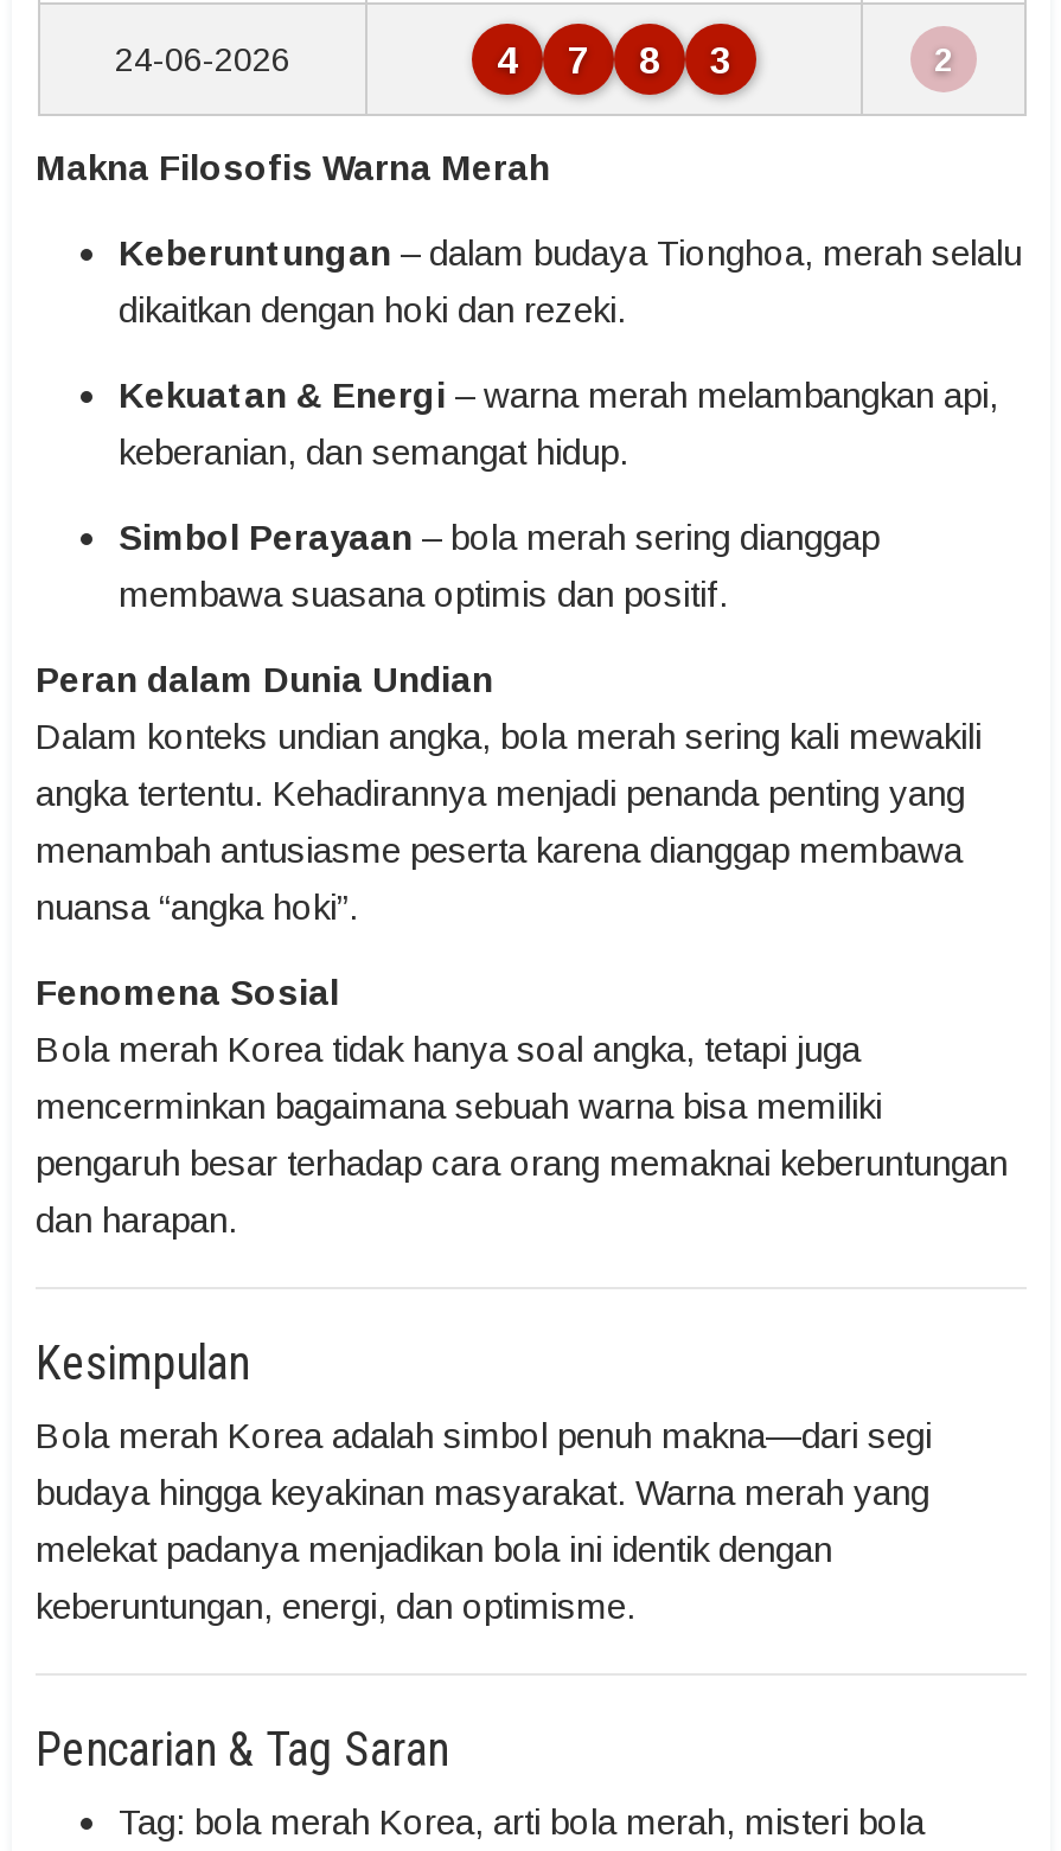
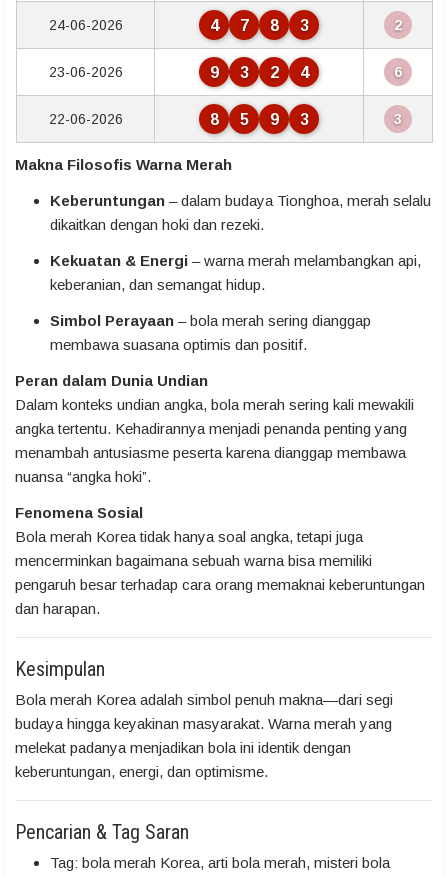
none -> [48,64,402,128] 23-06-2026 | 9 | 3 | 2 | 4 | 6 | 22-06-2026 | 8 | 5 | 9 | 3 | 3

